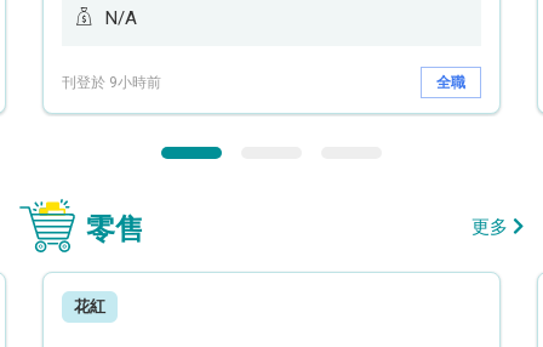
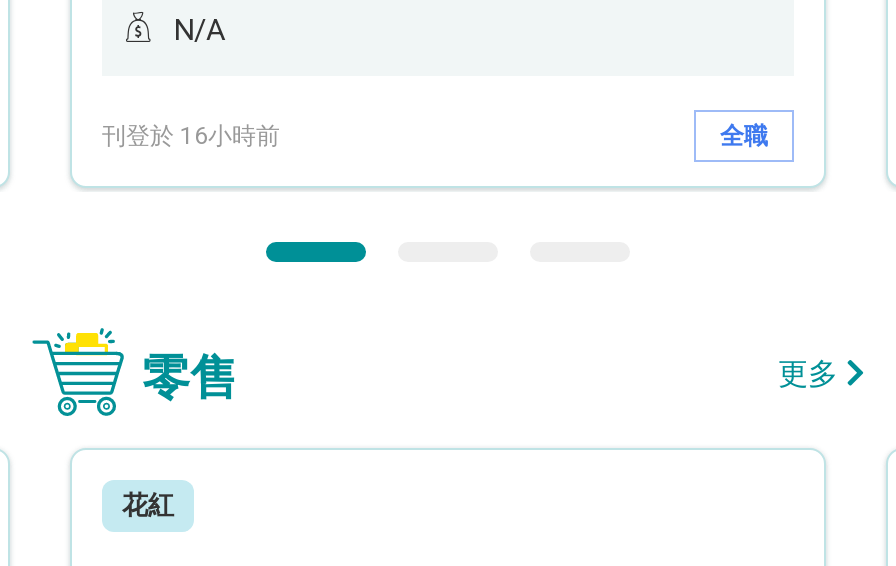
[62,73,161,90] 刊登於 9小時前 -> [102,121,280,149] 刊登於 16小時前

